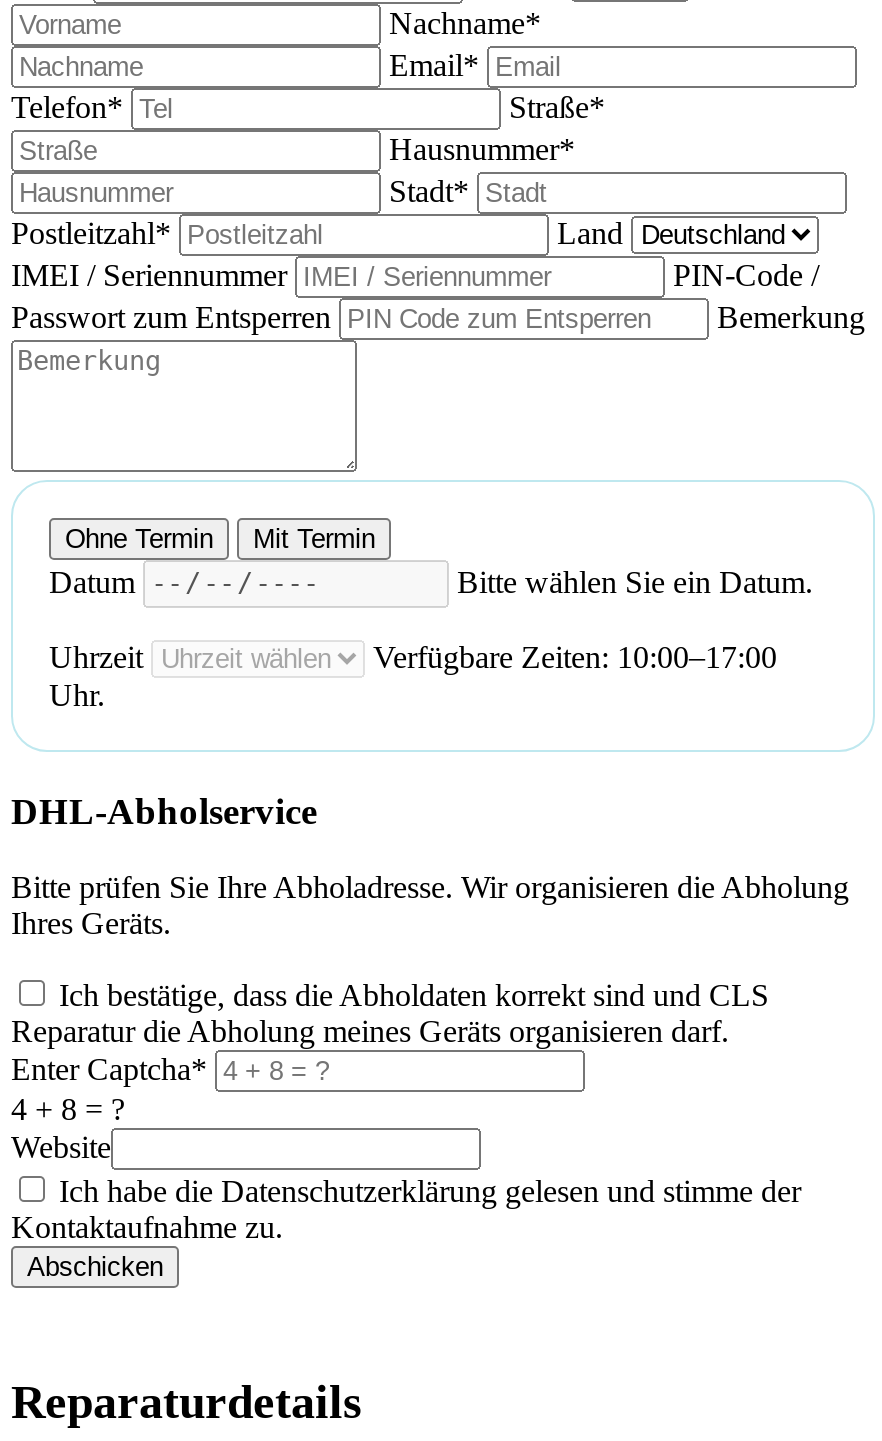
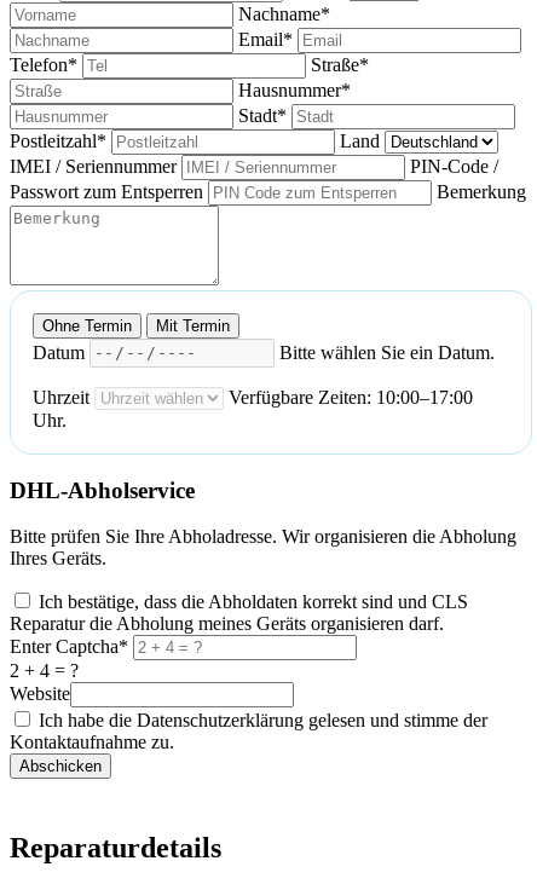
[11,1092,125,1126] 4 + 8 = ? -> [10,661,79,681] 2 + 4 = ?

